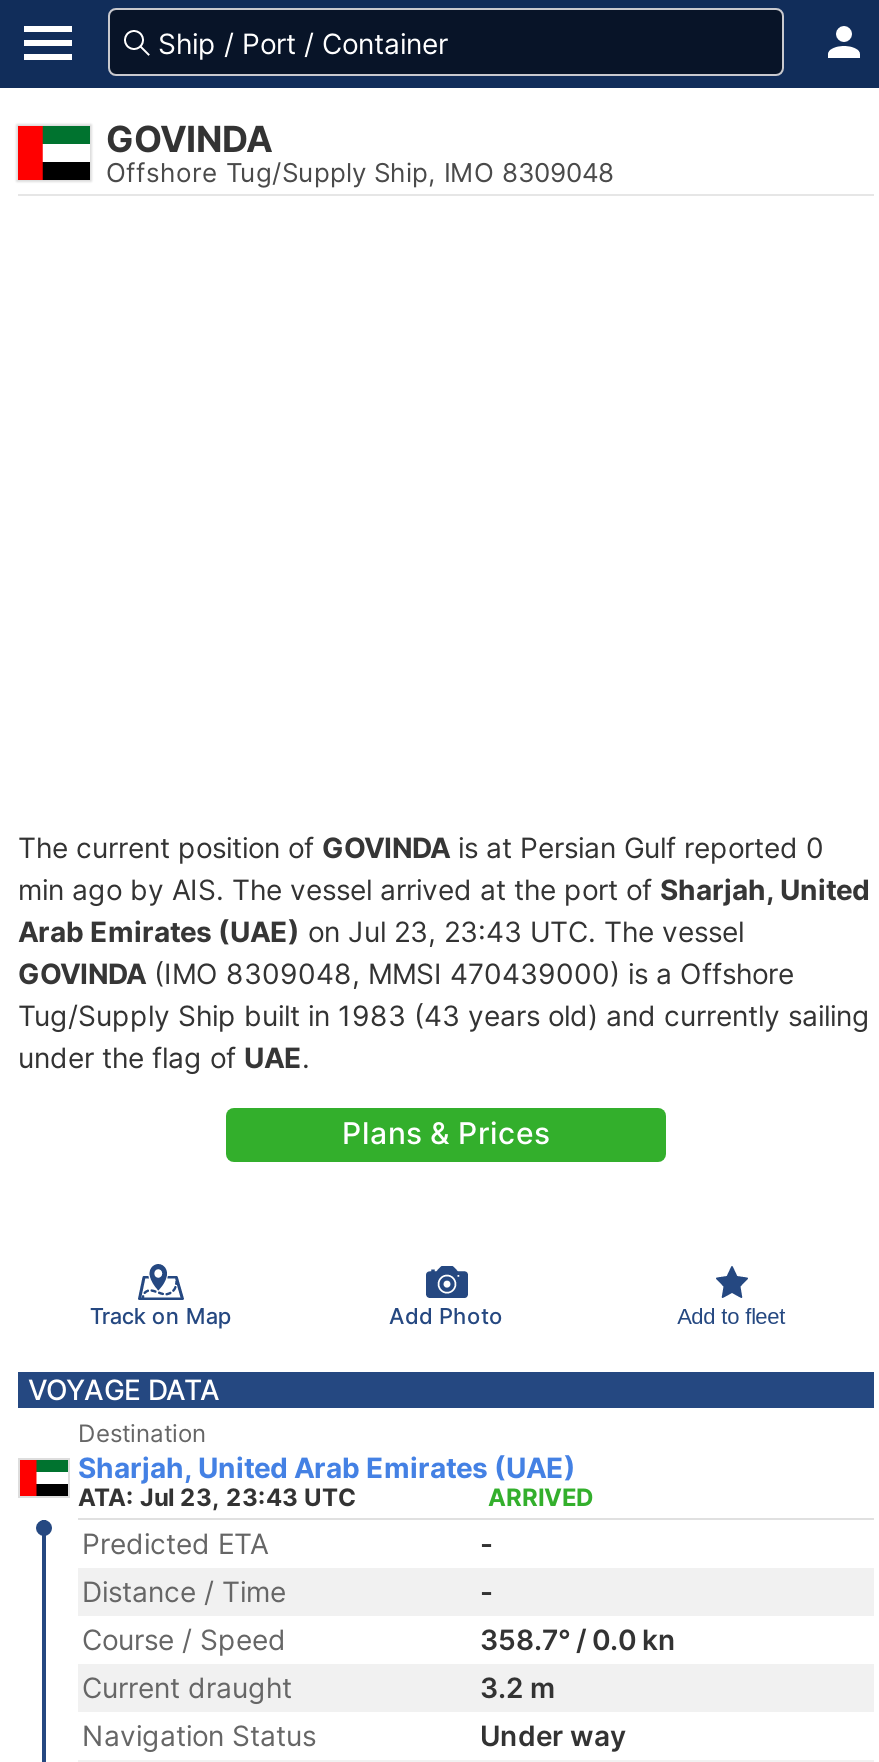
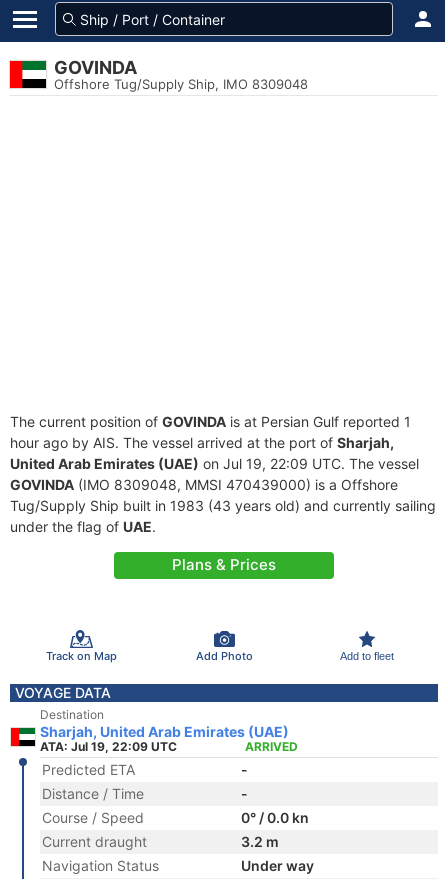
[18,830,870,948] The current position of GOVINDA is at Persian Gulf reported 0 | min ago by AIS. The vessel arrived at the port of Sharjah, United | Arab Emirates (UAE) on Jul 23, 23:43 UTC. The vessel -> [10,413,419,472] The current position of GOVINDA is at Persian Gulf reported 1 | hour ago by AIS. The vessel arrived at the port of Sharjah, | United Arab Emirates (UAE) on Jul 19, 22:09 UTC. The vessel
[78,1482,356,1512] ATA: Jul 23, 23:43 UTC -> [40,739,177,754] ATA: Jul 19, 22:09 UTC
[480,1622,676,1656] 358.7° / 0.0 kn -> [241,809,309,826] 0° / 0.0 kn

